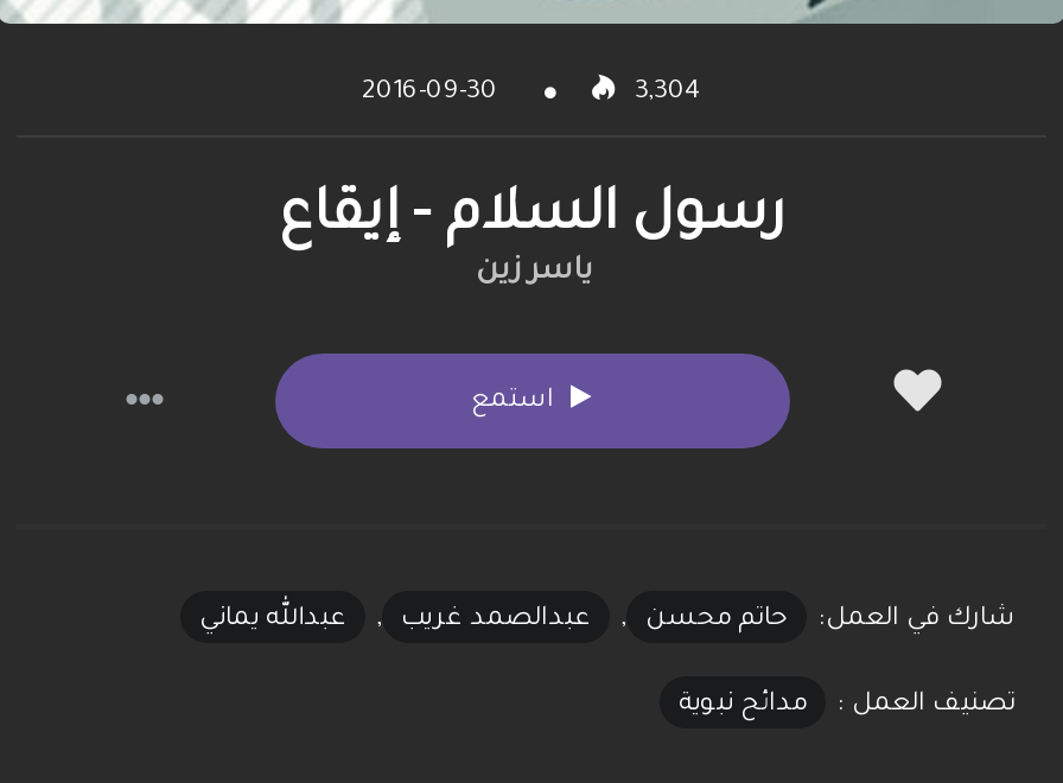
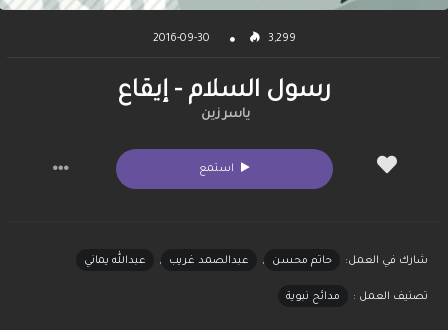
[635,78,701,107] 3,304 -> [267,33,295,45] 3,299

